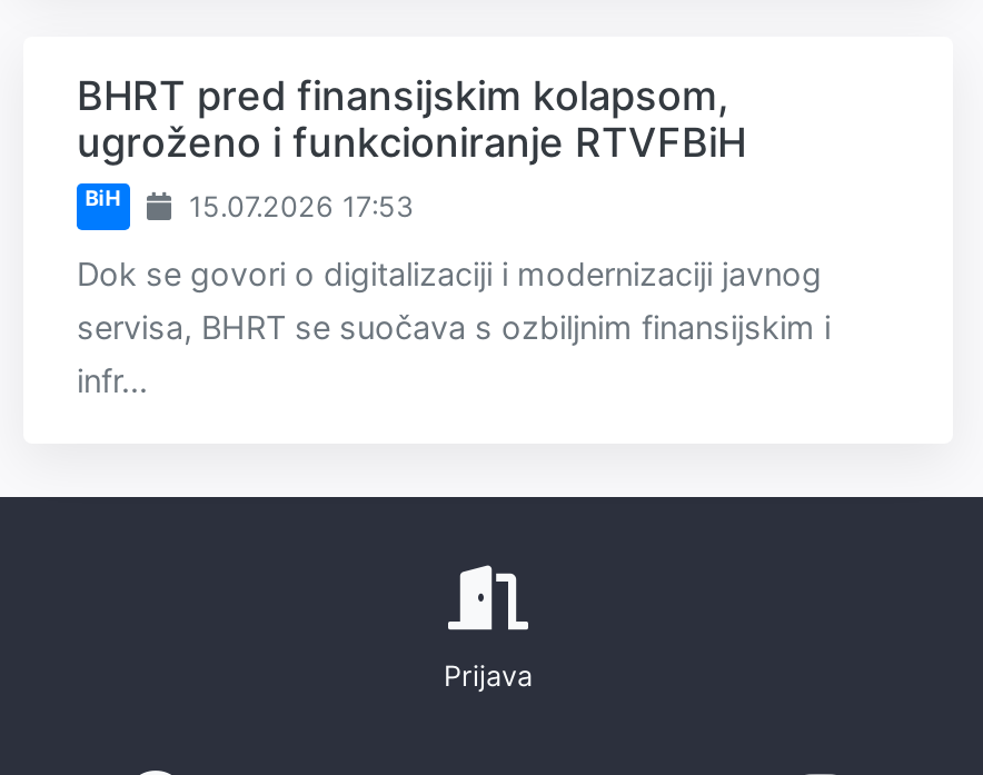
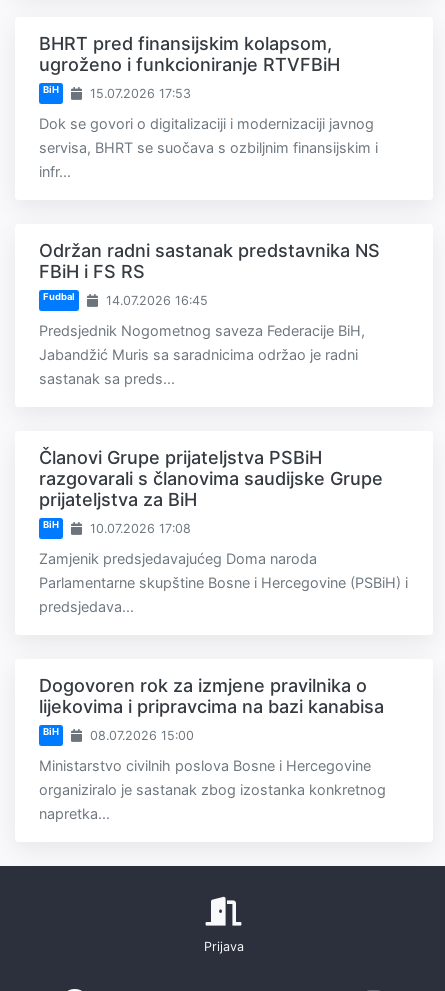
none -> [39,240,380,387] Održan radni sastanak predstavnika NS | FBiH i FS RS | Fudbal | 14.07.2026 16:45 | Predsjednik Nogometnog saveza Federacije BiH, | Jabandžić Muris sa saradnicima održao je radni | sastanak sa preds...
none -> [39,447,408,615] Članovi Grupe prijateljstva PSBiH | razgovarali s članovima saudijske Grupe | prijateljstva za BiH | BiH | 10.07.2026 17:08 | Zamjenik predsjedavajućeg Doma naroda | Parlamentarne skupštine Bosne i Hercegovine (PSBiH) i | predsjedava...
none -> [39,675,386,822] Dogovoren rok za izmjene pravilnika o | lijekovima i pripravcima na bazi kanabisa | BiH | 08.07.2026 15:00 | Ministarstvo civilnih poslova Bosne i Hercegovine | organiziralo je sastanak zbog izostanka konkretnog | napretka...

